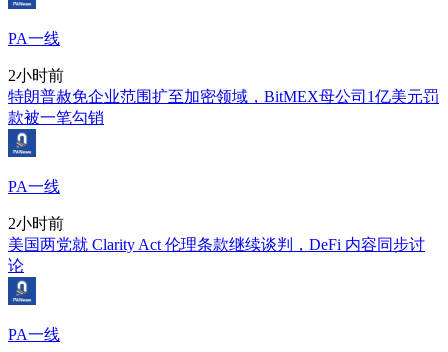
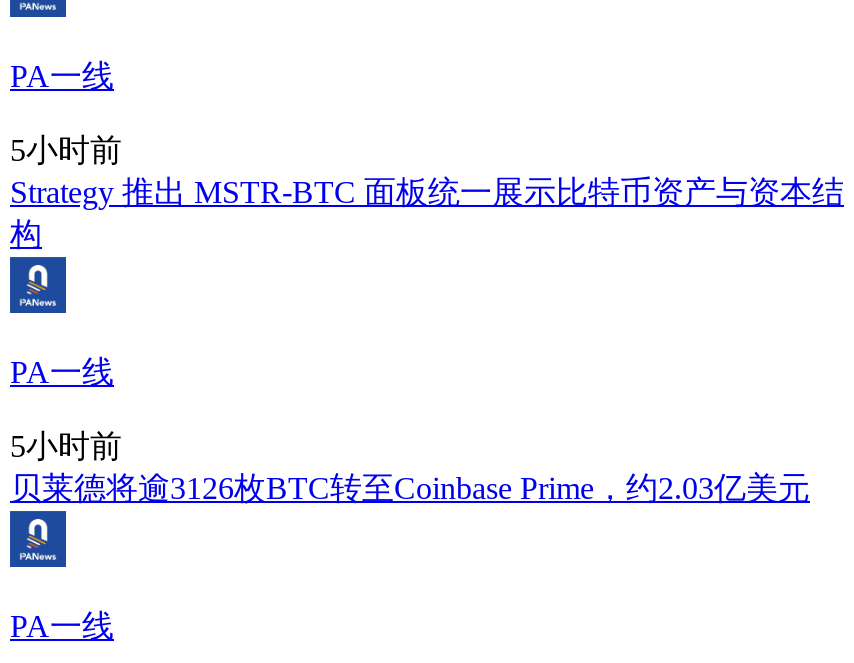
[8,67,439,126] 2小时前 | 特朗普赦免企业范围扩至加密领域，BitMEX母公司1亿美元罚 | 款被一笔勾销 -> [10,133,844,251] 5小时前 | Strategy 推出 MSTR-BTC 面板统一展示比特币资产与资本结 | 构
[8,215,425,274] 2小时前 | 美国两党就 Clarity Act 伦理条款继续谈判，DeFi 内容同步讨 | 论 -> [10,429,810,505] 5小时前 | 贝莱德将逾3126枚BTC转至Coinbase Prime，约2.03亿美元

